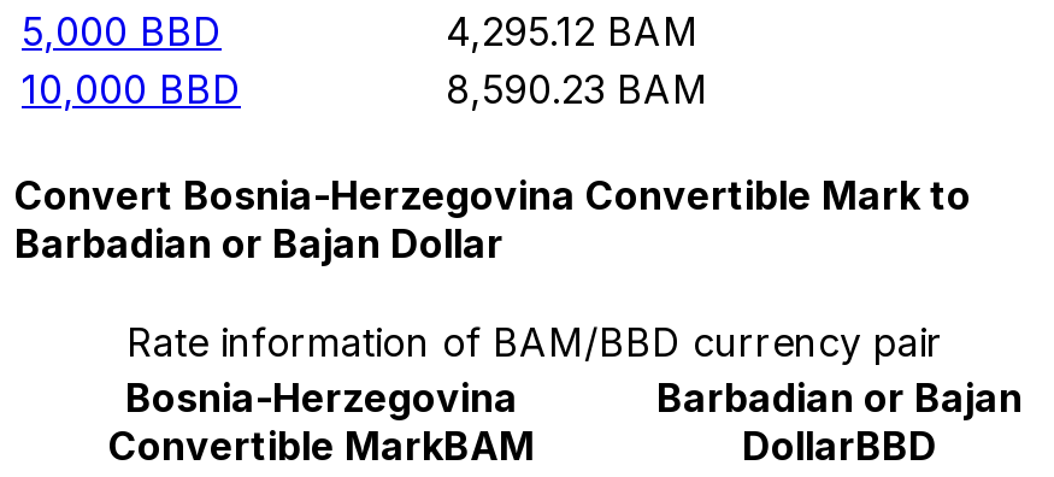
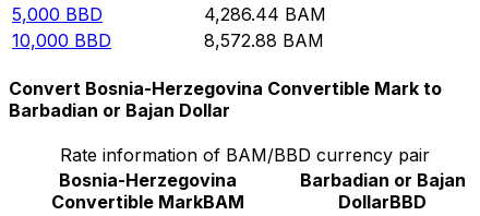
[446,7,699,55] 4,295.12 BAM -> [204,3,326,25] 4,286.44 BAM
[446,65,708,113] 8,590.23 BAM -> [204,29,324,51] 8,572.88 BAM

